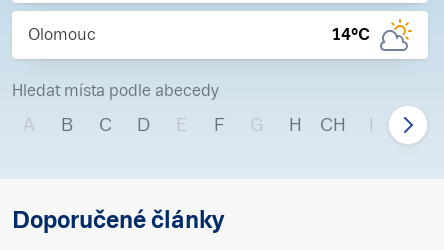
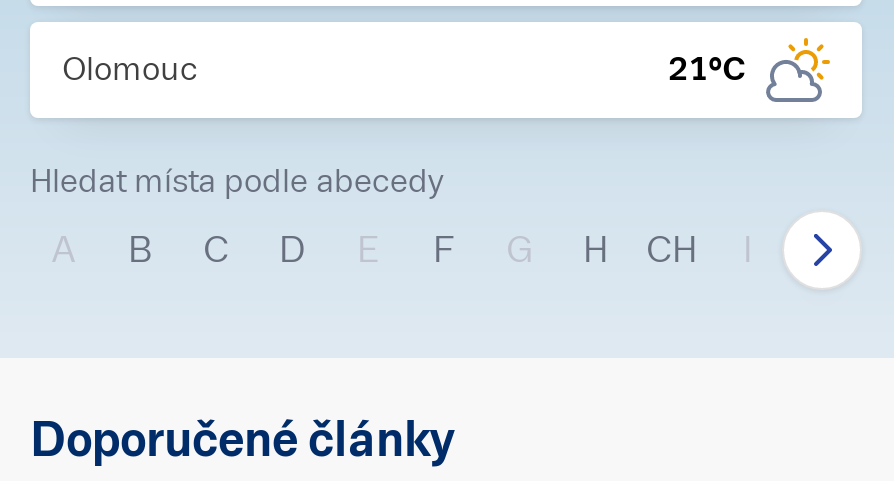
[331,25,370,44] 14°C -> [668,50,746,88] 21°C

